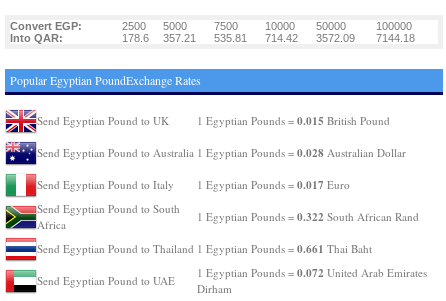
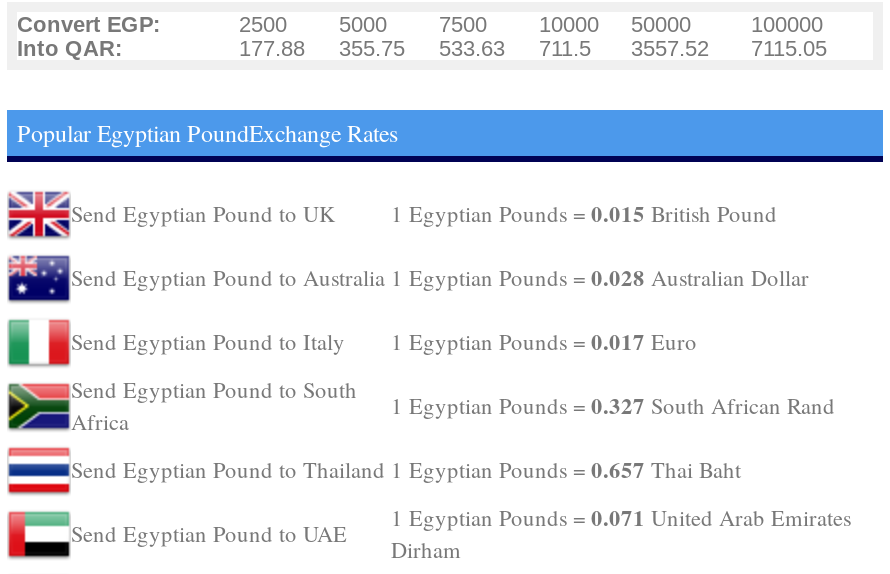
[122,32,149,44] 178.6 -> [239,36,305,60] 177.88
[163,32,196,44] 357.21 -> [339,36,405,60] 355.75
[214,32,247,44] 535.81 -> [439,36,505,60] 533.63
[265,32,298,44] 714.42 -> [539,36,591,60] 711.5
[316,32,355,44] 3572.09 -> [631,36,709,60] 3557.52
[376,32,415,44] 7144.18 -> [751,36,827,60] 7115.05
[197,208,419,225] 1 Egyptian Pounds = 0.322 South African Rand -> [391,388,835,422] 1 Egyptian Pounds = 0.327 South African Rand
[37,240,372,257] Send Egyptian Pound to Thailand 1 Egyptian Pounds = 0.661 Thai Baht -> [71,452,741,486] Send Egyptian Pound to Thailand 1 Egyptian Pounds = 0.657 Thai Baht
[197,264,427,281] 1 Egyptian Pounds = 0.072 United Arab Emirates -> [391,500,851,534] 1 Egyptian Pounds = 0.071 United Arab Emirates

